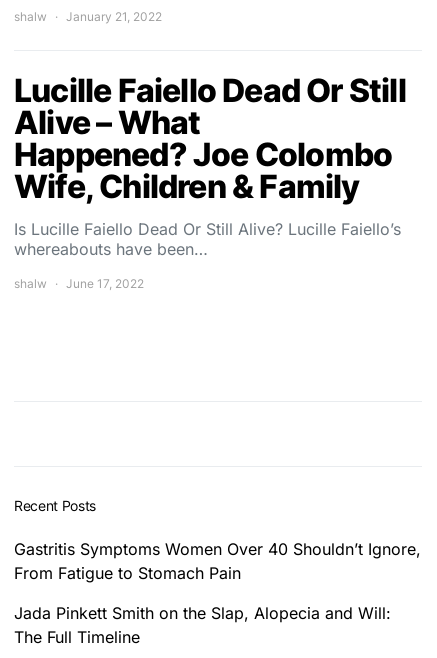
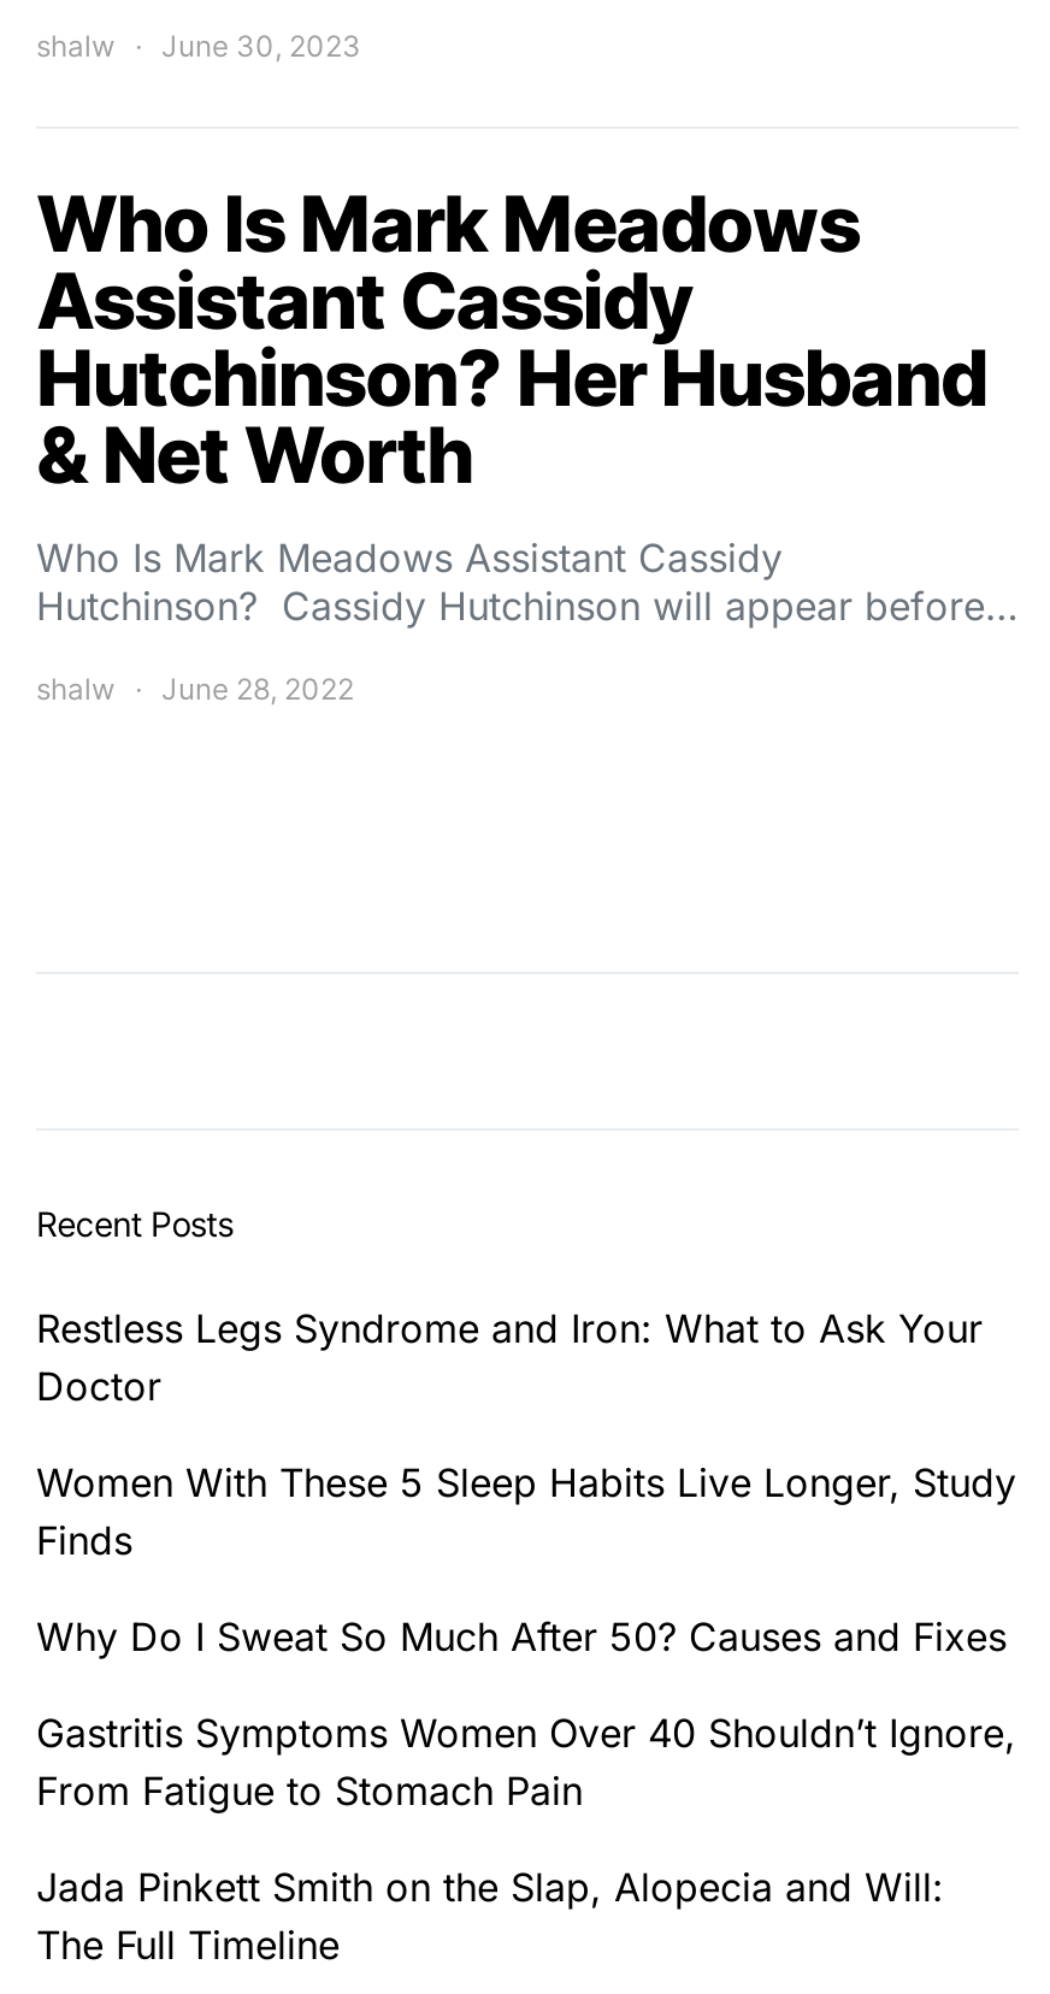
[14,9,162,24] shalw January 21, 2022 -> [36,28,361,64] shalw June 30, 2023
[14,71,406,259] Lucille Faiello Dead Or Still | Alive – What | Happened? Joe Colombo | Wife, Children & Family | Is Lucille Faiello Dead Or Still Alive? Lucille Faiello’s | whereabouts have been… -> [36,177,1019,630] Who Is Mark Meadows | Assistant Cassidy | Hutchinson? Her Husband | & Net Worth | Who Is Mark Meadows Assistant Cassidy | Hutchinson? Cassidy Hutchinson will appear before…
[14,276,144,291] shalw June 17, 2022 -> [36,671,354,707] shalw June 28, 2022
none -> [36,1304,1016,1660] Restless Legs Syndrome and Iron: What to Ask Your | Doctor | Women With These 5 Sleep Habits Live Longer, Study | Finds | Why Do I Sweat So Much After 50? Causes and Fixes

